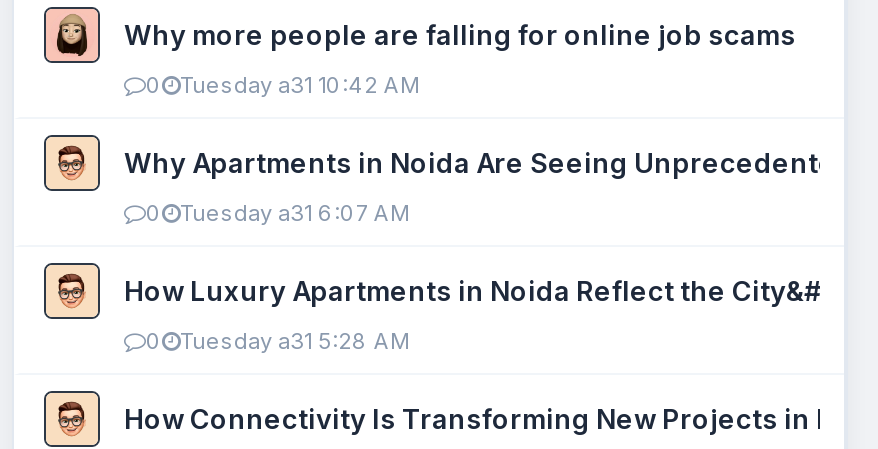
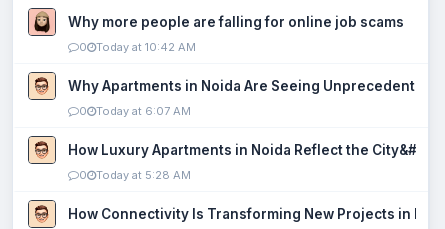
[146,71,420,99] 0 Tuesday a31 10:42 AM -> [79,40,196,54] 0 Today at 10:42 AM
[146,199,410,227] 0 Tuesday a31 6:07 AM -> [79,104,191,118] 0 Today at 6:07 AM
[146,327,410,355] 0 Tuesday a31 5:28 AM -> [79,168,191,182] 0 Today at 5:28 AM

